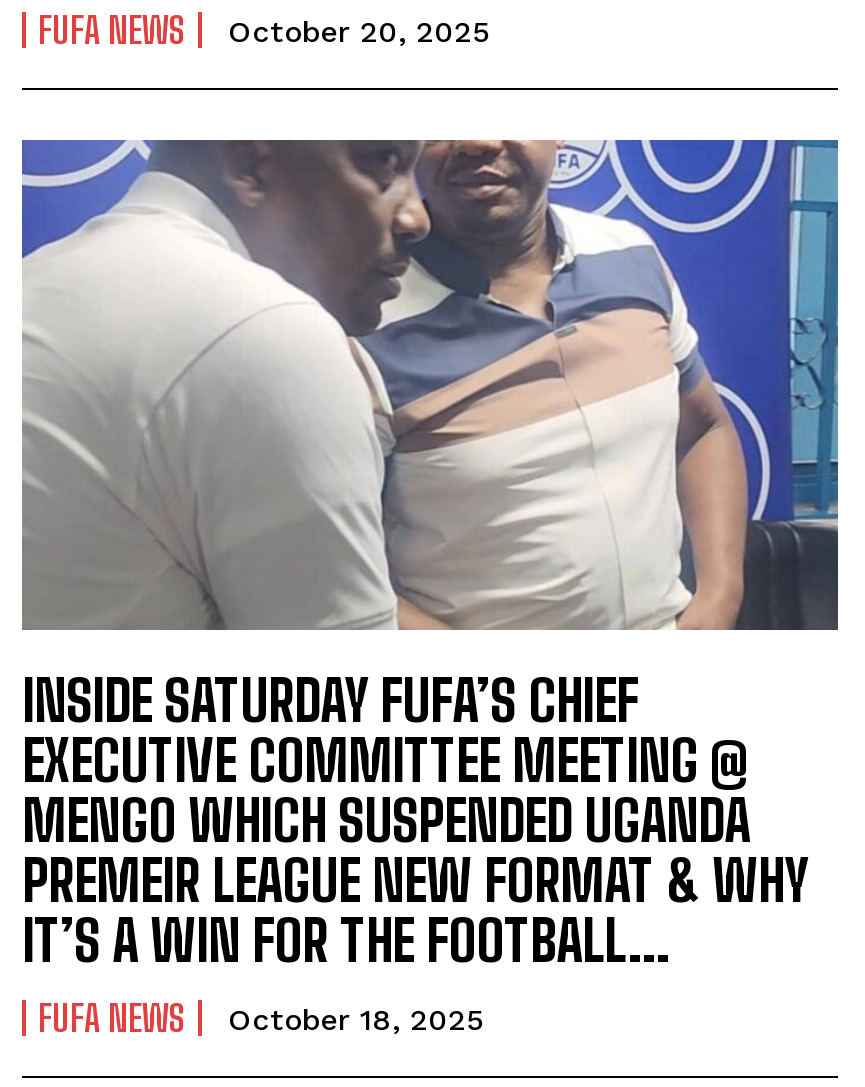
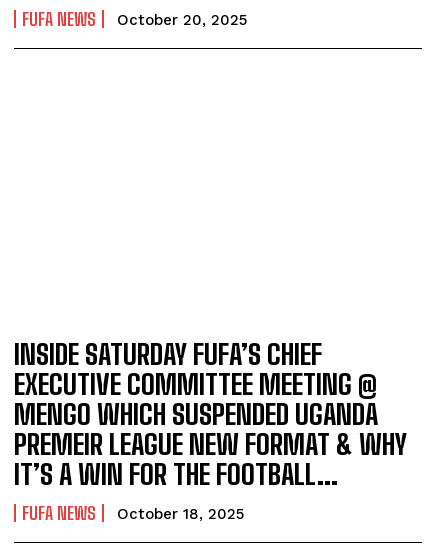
[20,138,840,632] [image] -> none

